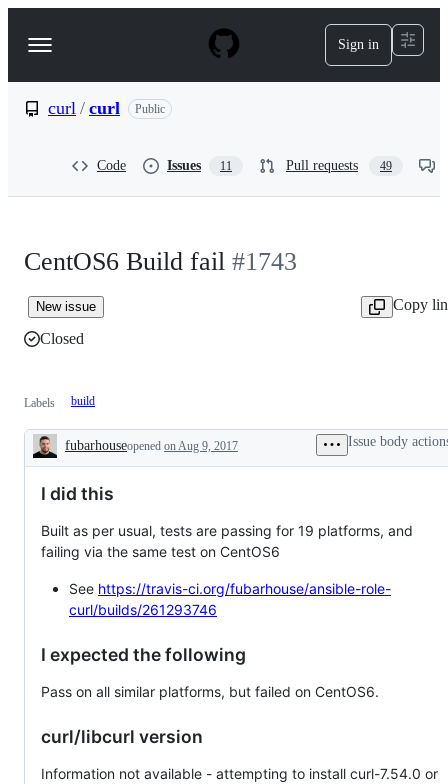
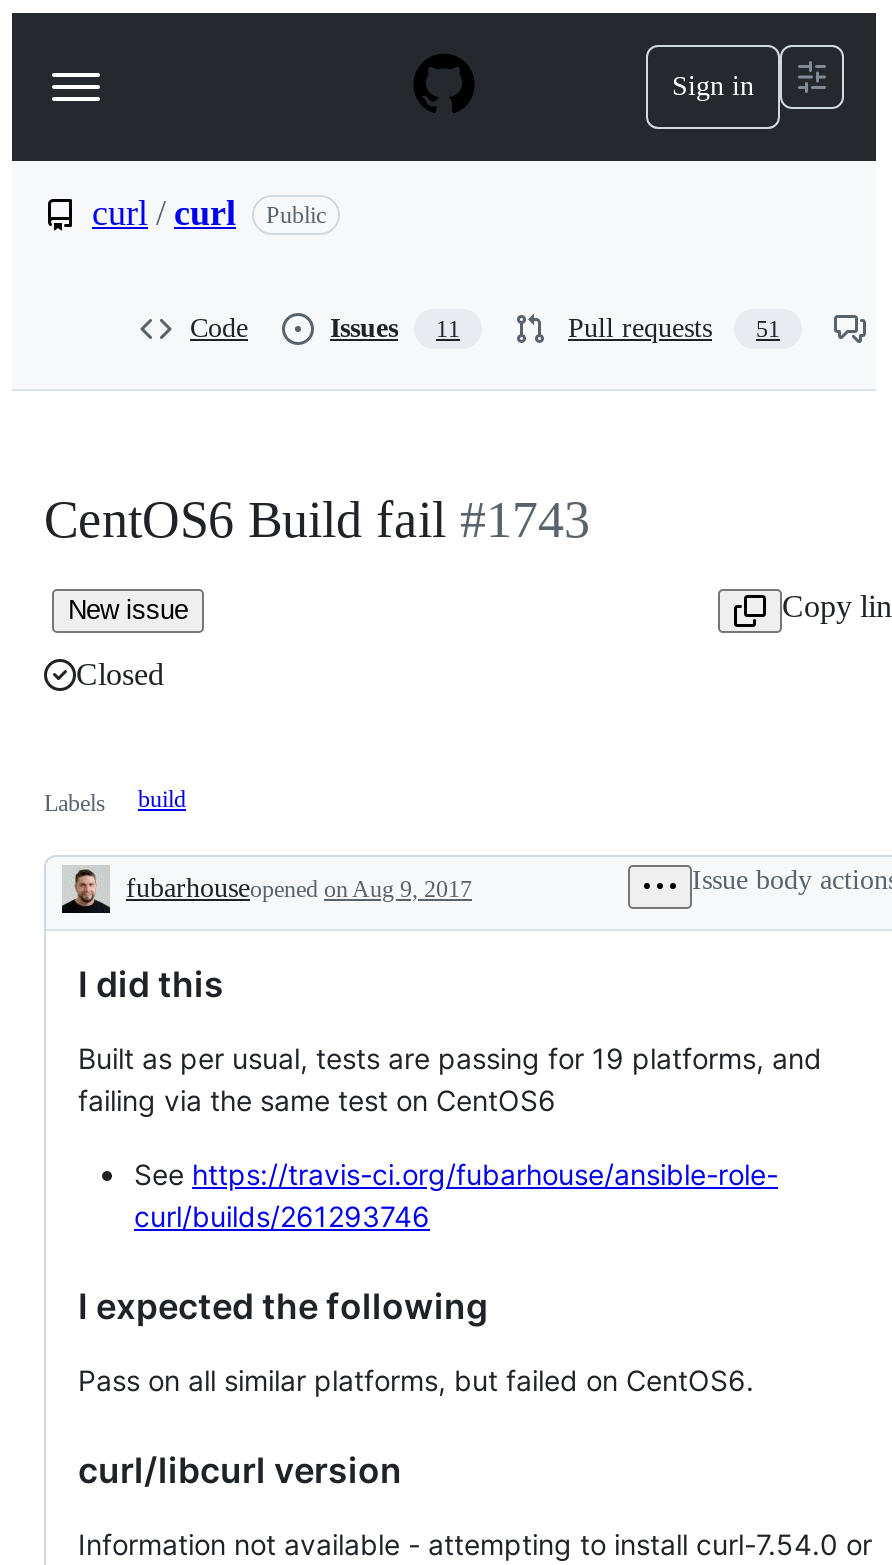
[286,158,392,173] Pull requests 49 -> [568,313,780,343] Pull requests 51

